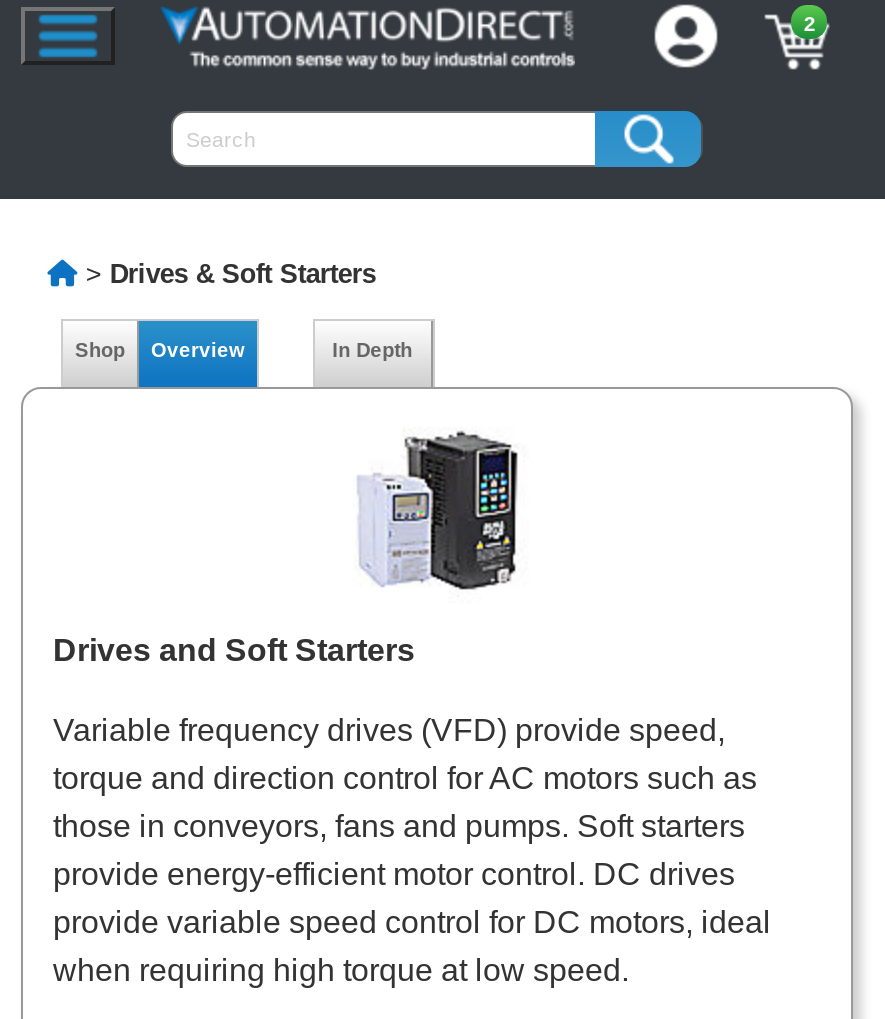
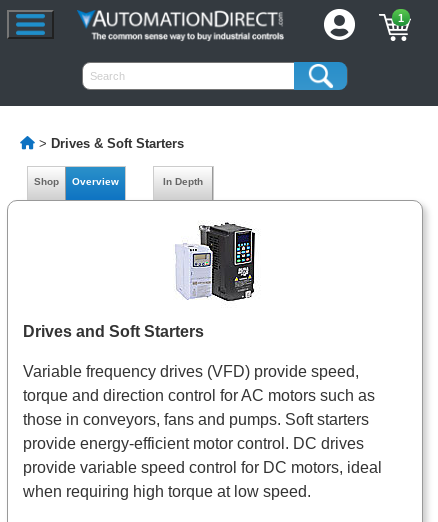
[804,11,816,35] 2 -> [398,12,404,24] 1

